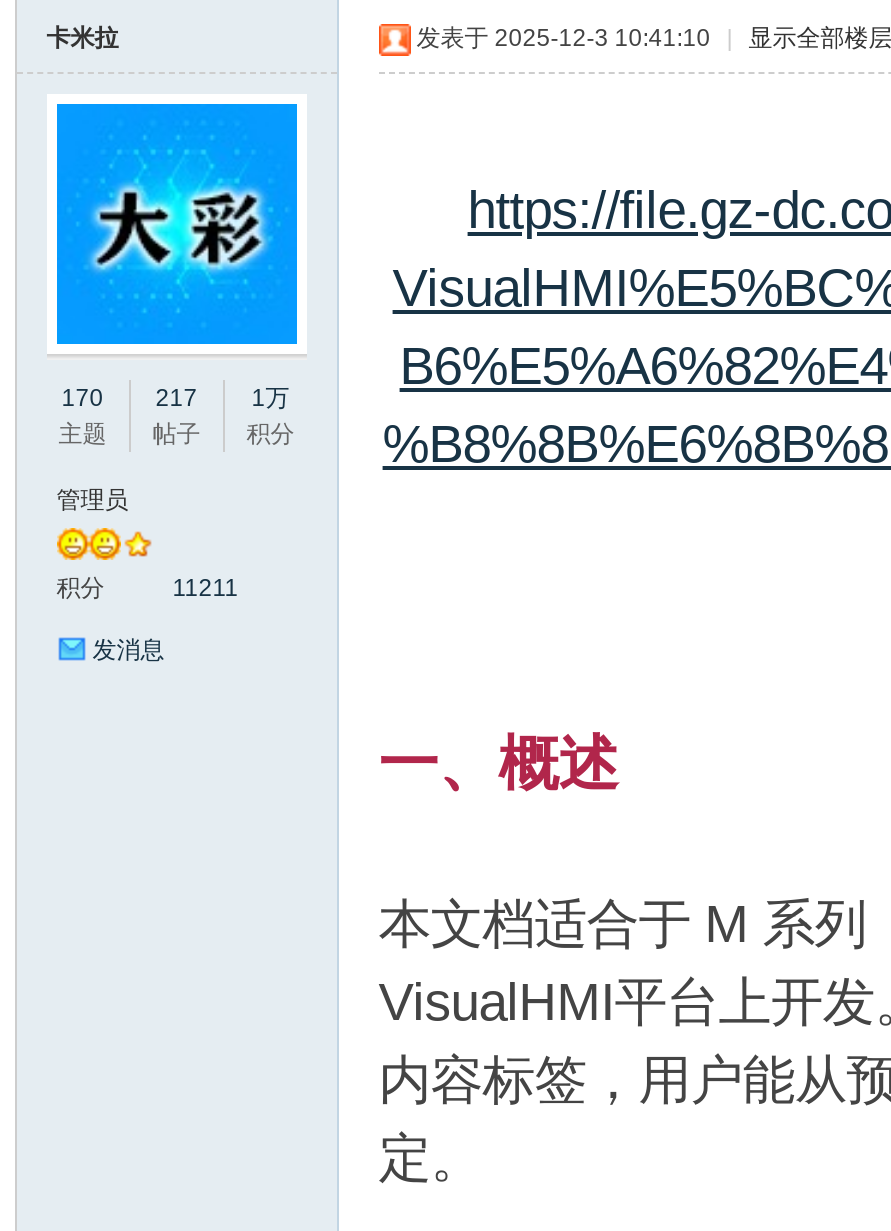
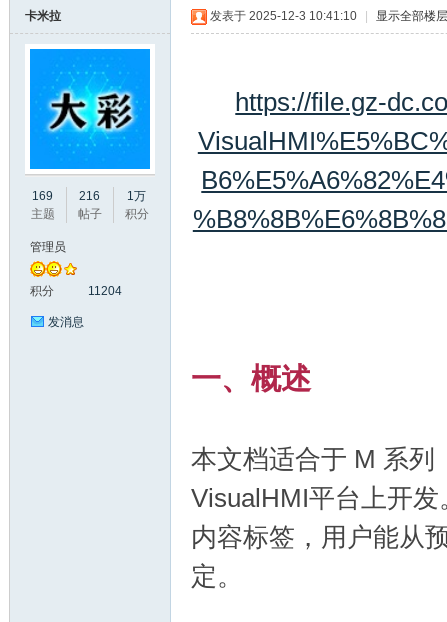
[62,384,104,412] 170 -> [32,189,53,203] 169
[156,384,198,412] 217 -> [79,189,100,203] 216
[173,574,239,602] 11211 -> [88,284,122,298] 11204

